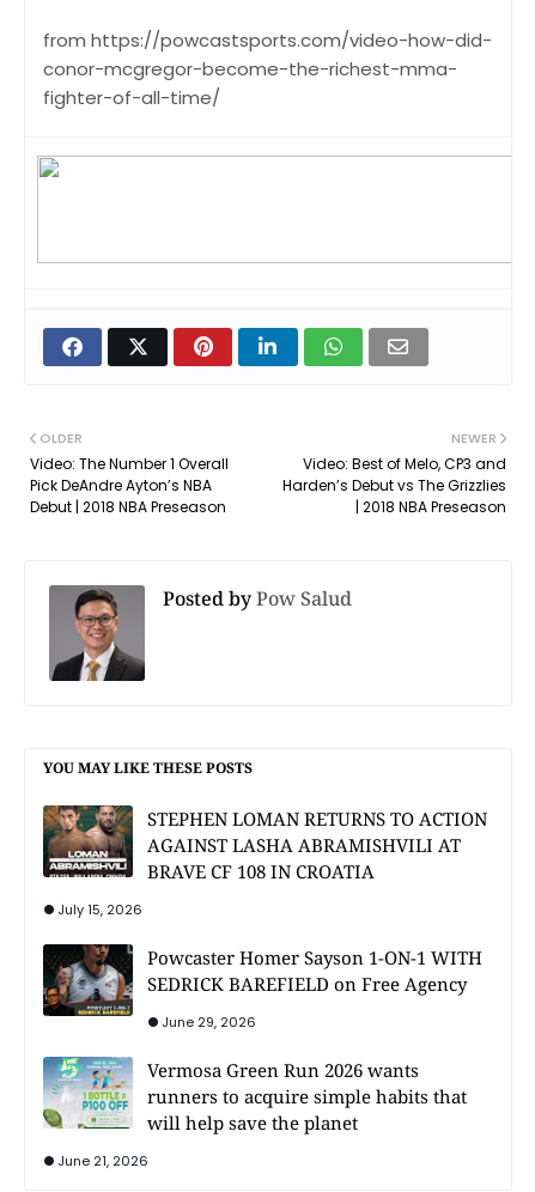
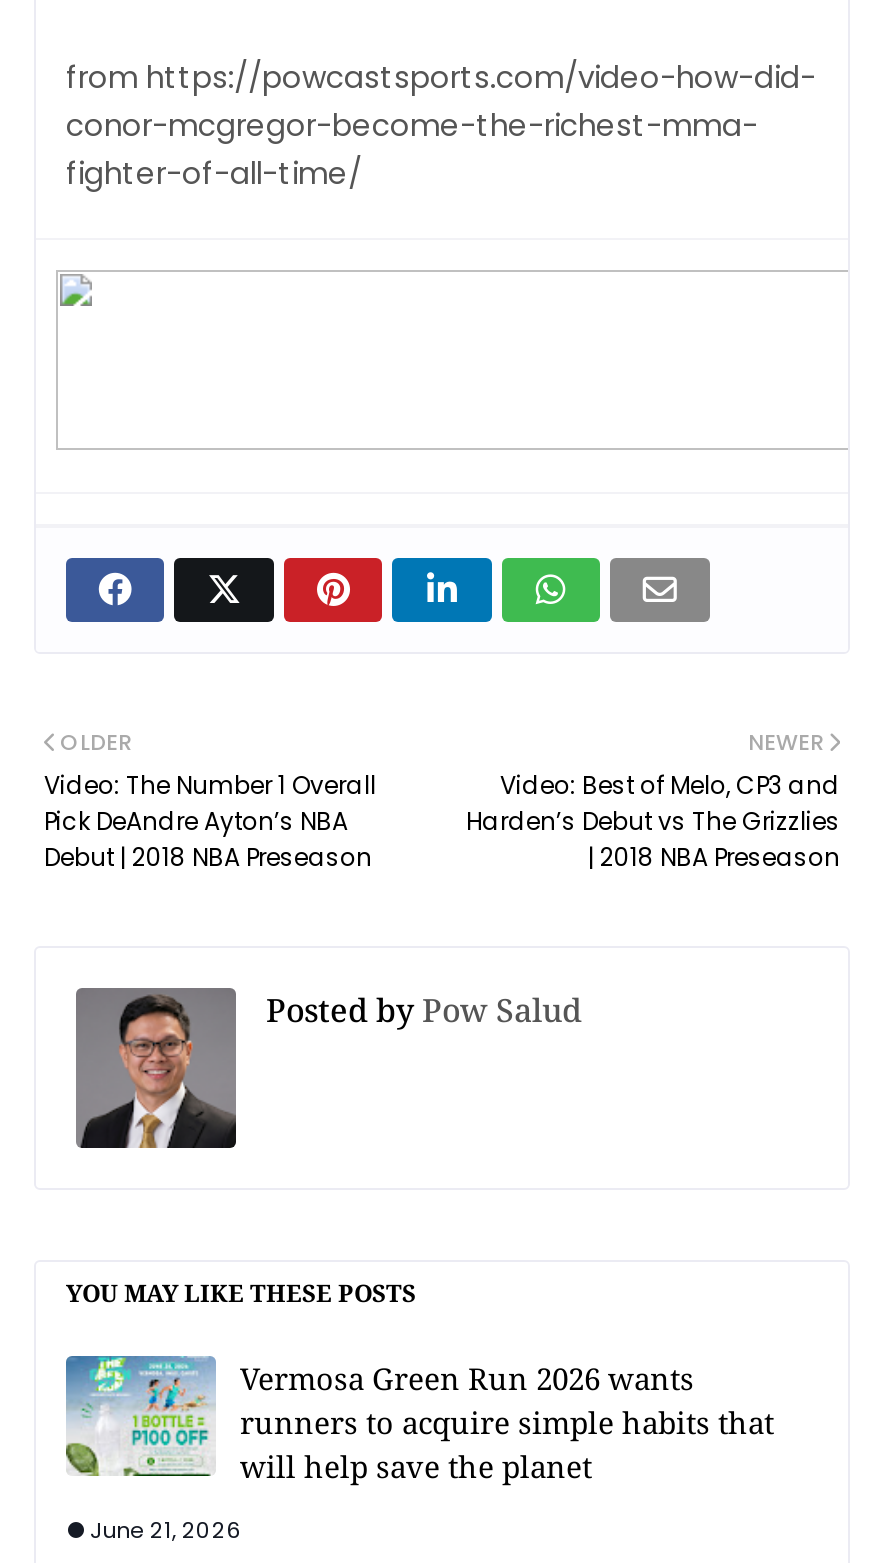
[42,804,487,1032] [image] | STEPHEN LOMAN RETURNS TO ACTION | AGAINST LASHA ABRAMISHVILI AT | BRAVE CF 108 IN CROATIA | July 15, 2026 | Powcaster Homer Sayson 1-ON-1 WITH | SEDRICK BAREFIELD on Free Agency | June 29, 2026 -> none
[42,943,134,1017] [image] -> none

